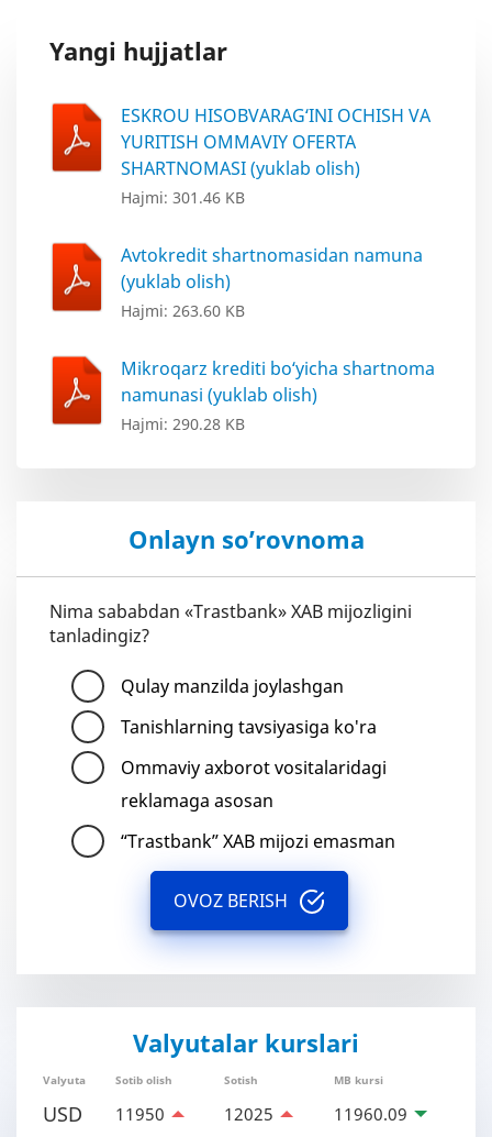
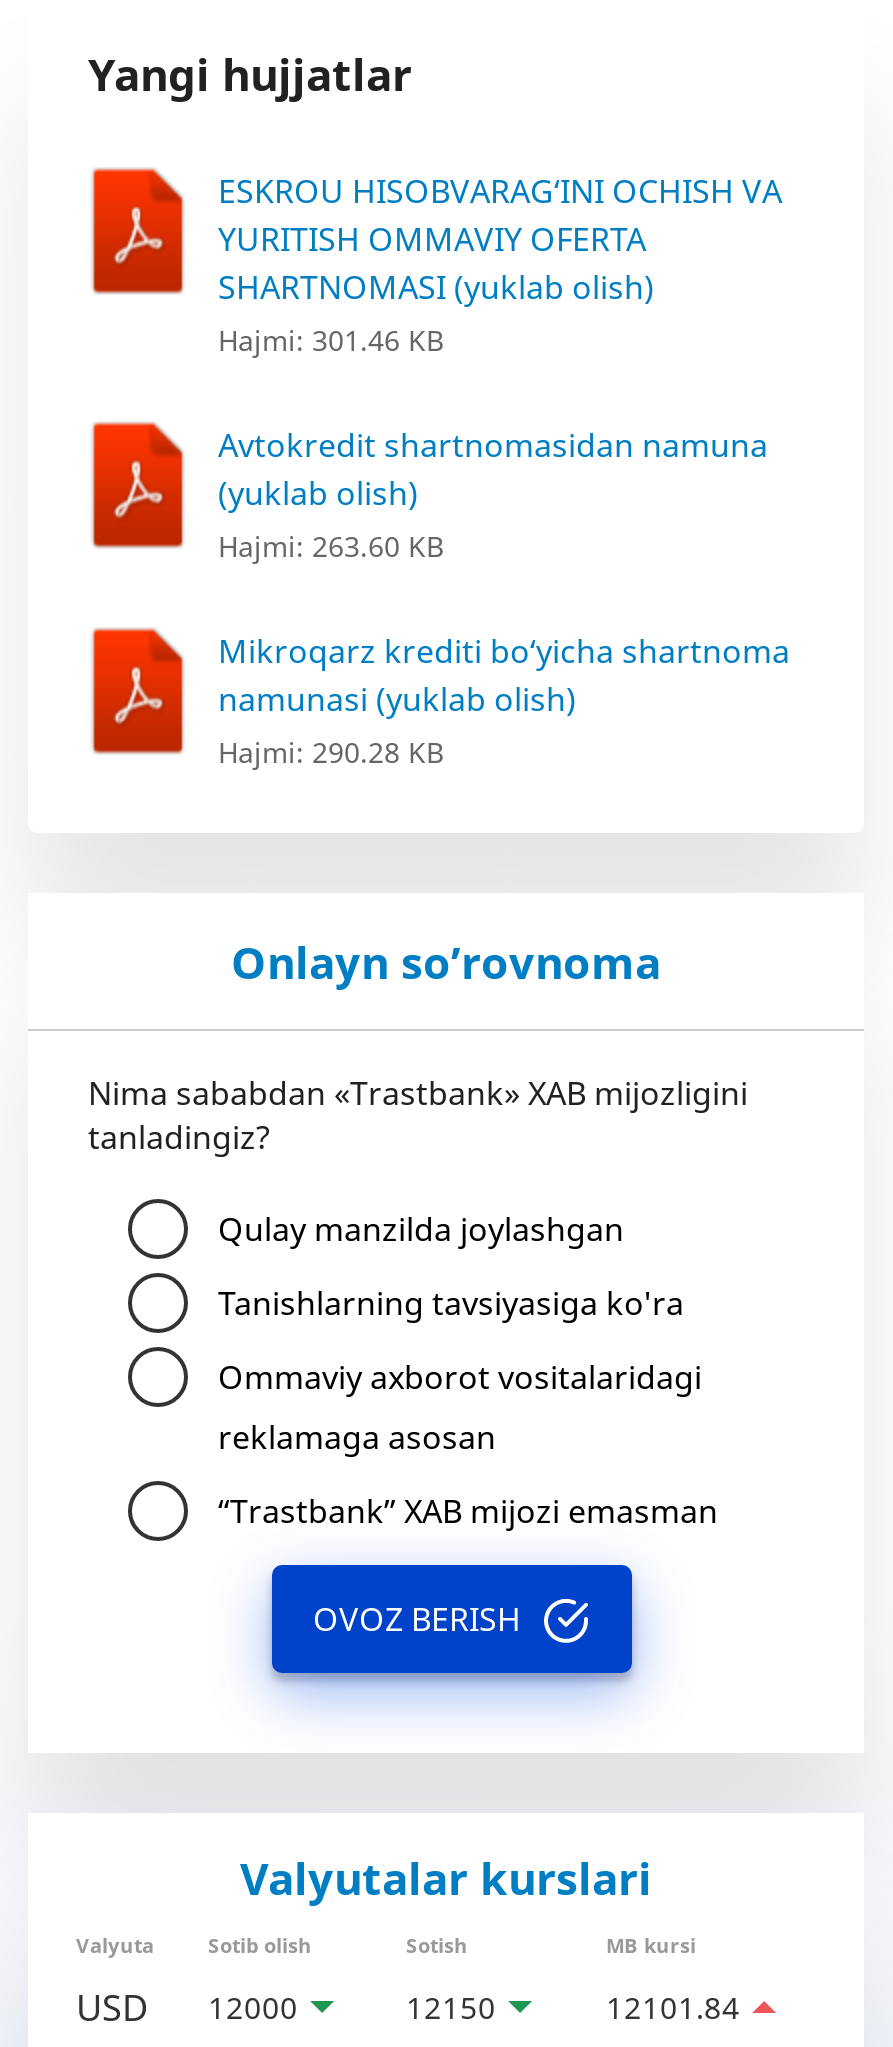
[43,1101,165,1127] USD 11950 -> [76,1983,298,2031] USD 12000
[224,1103,273,1125] 12025 -> [406,1987,496,2027] 12150
[334,1103,407,1125] 11960.09 -> [606,1987,740,2027] 12101.84

